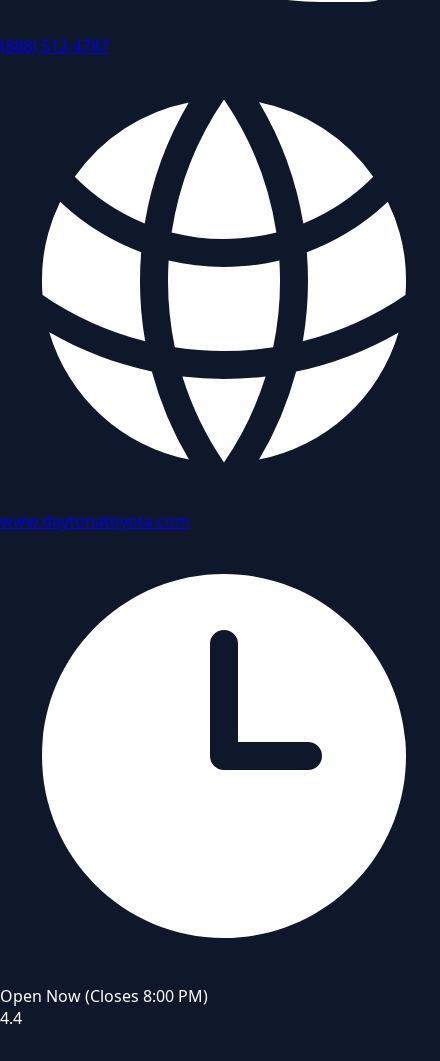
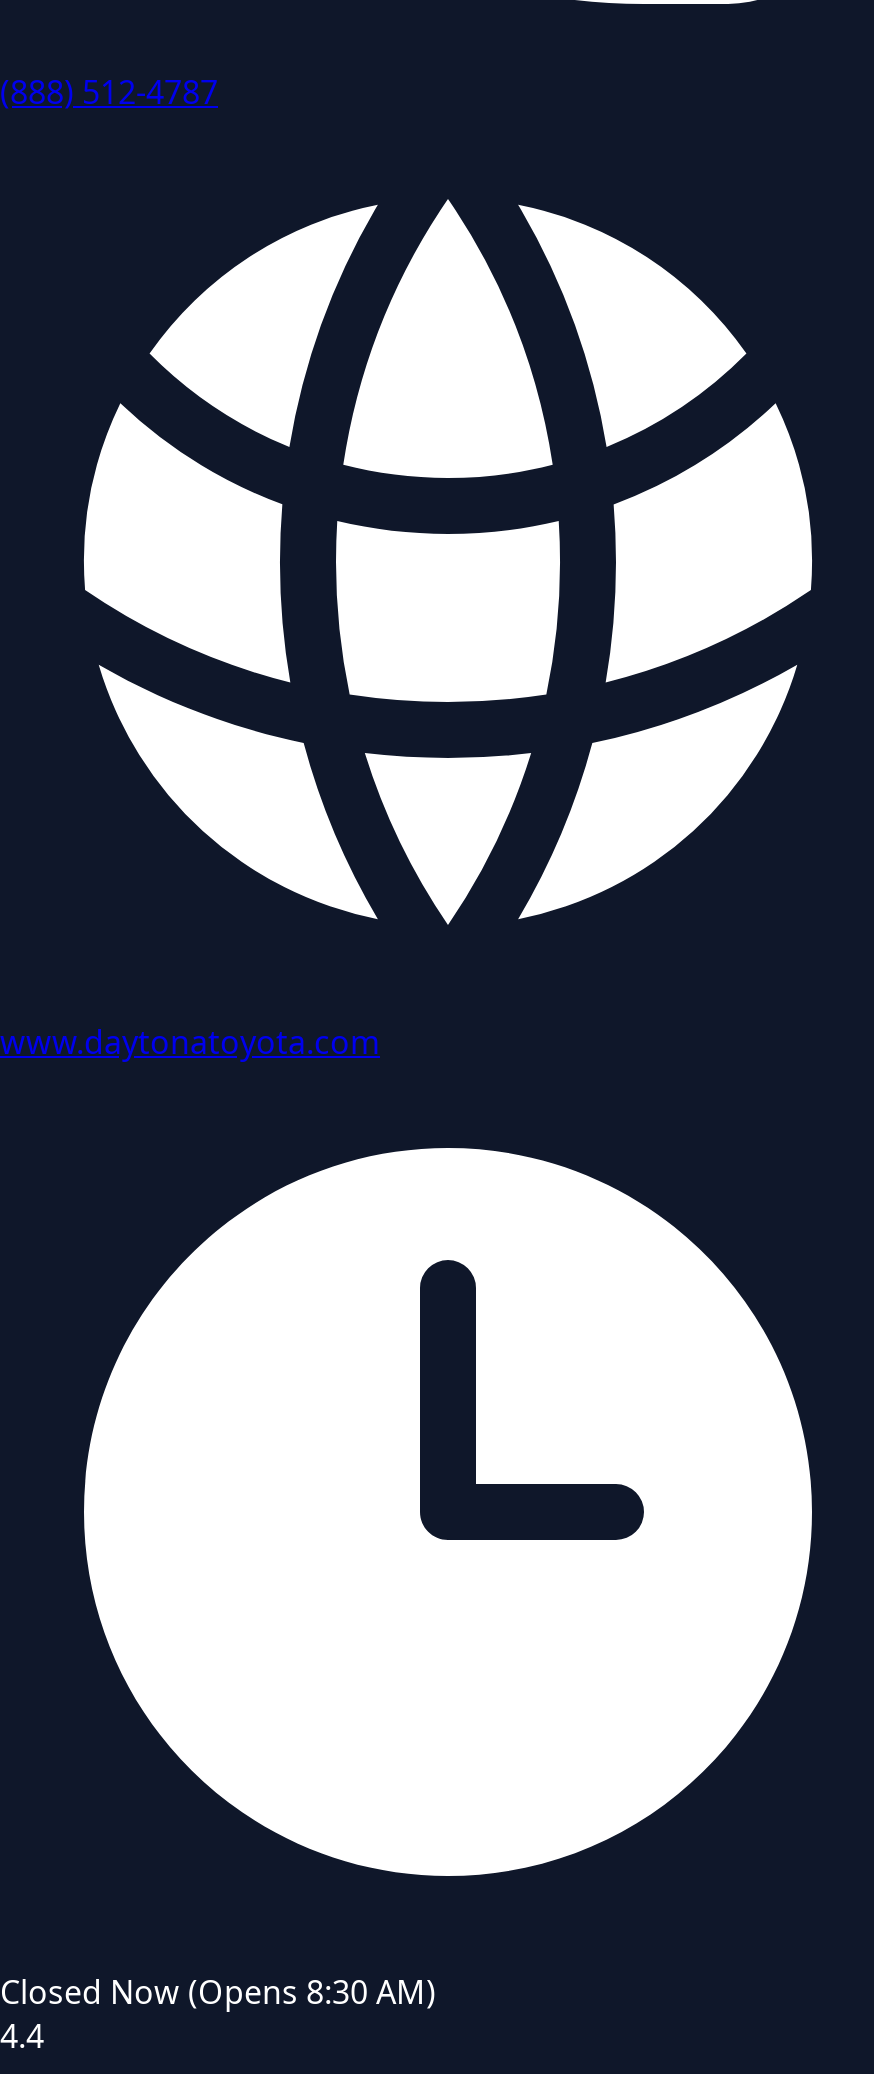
[0,985,208,1007] Open Now (Closes 8:00 PM) -> [0,1969,436,2013] Closed Now (Opens 8:30 AM)

